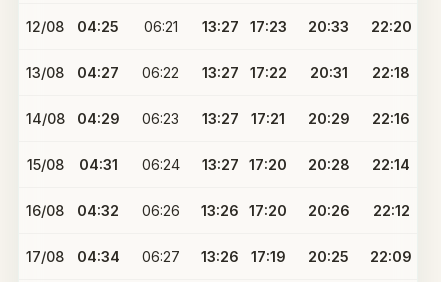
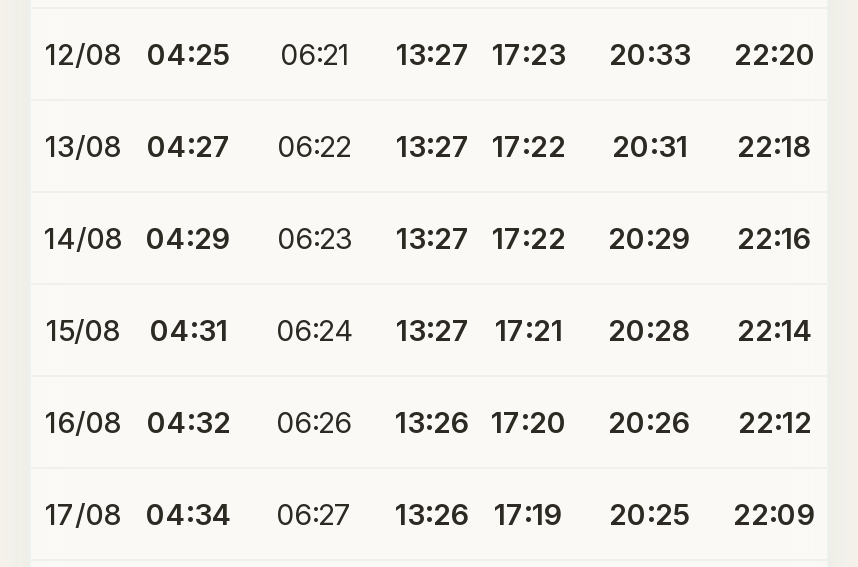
[25,110,410,127] 14/08 04:29 06:23 13:27 17:21 20:29 22:16 -> [44,221,813,255] 14/08 04:29 06:23 13:27 17:22 20:29 22:16
[26,156,410,173] 15/08 04:31 06:24 13:27 17:20 20:28 22:14 -> [46,313,813,347] 15/08 04:31 06:24 13:27 17:21 20:28 22:14

